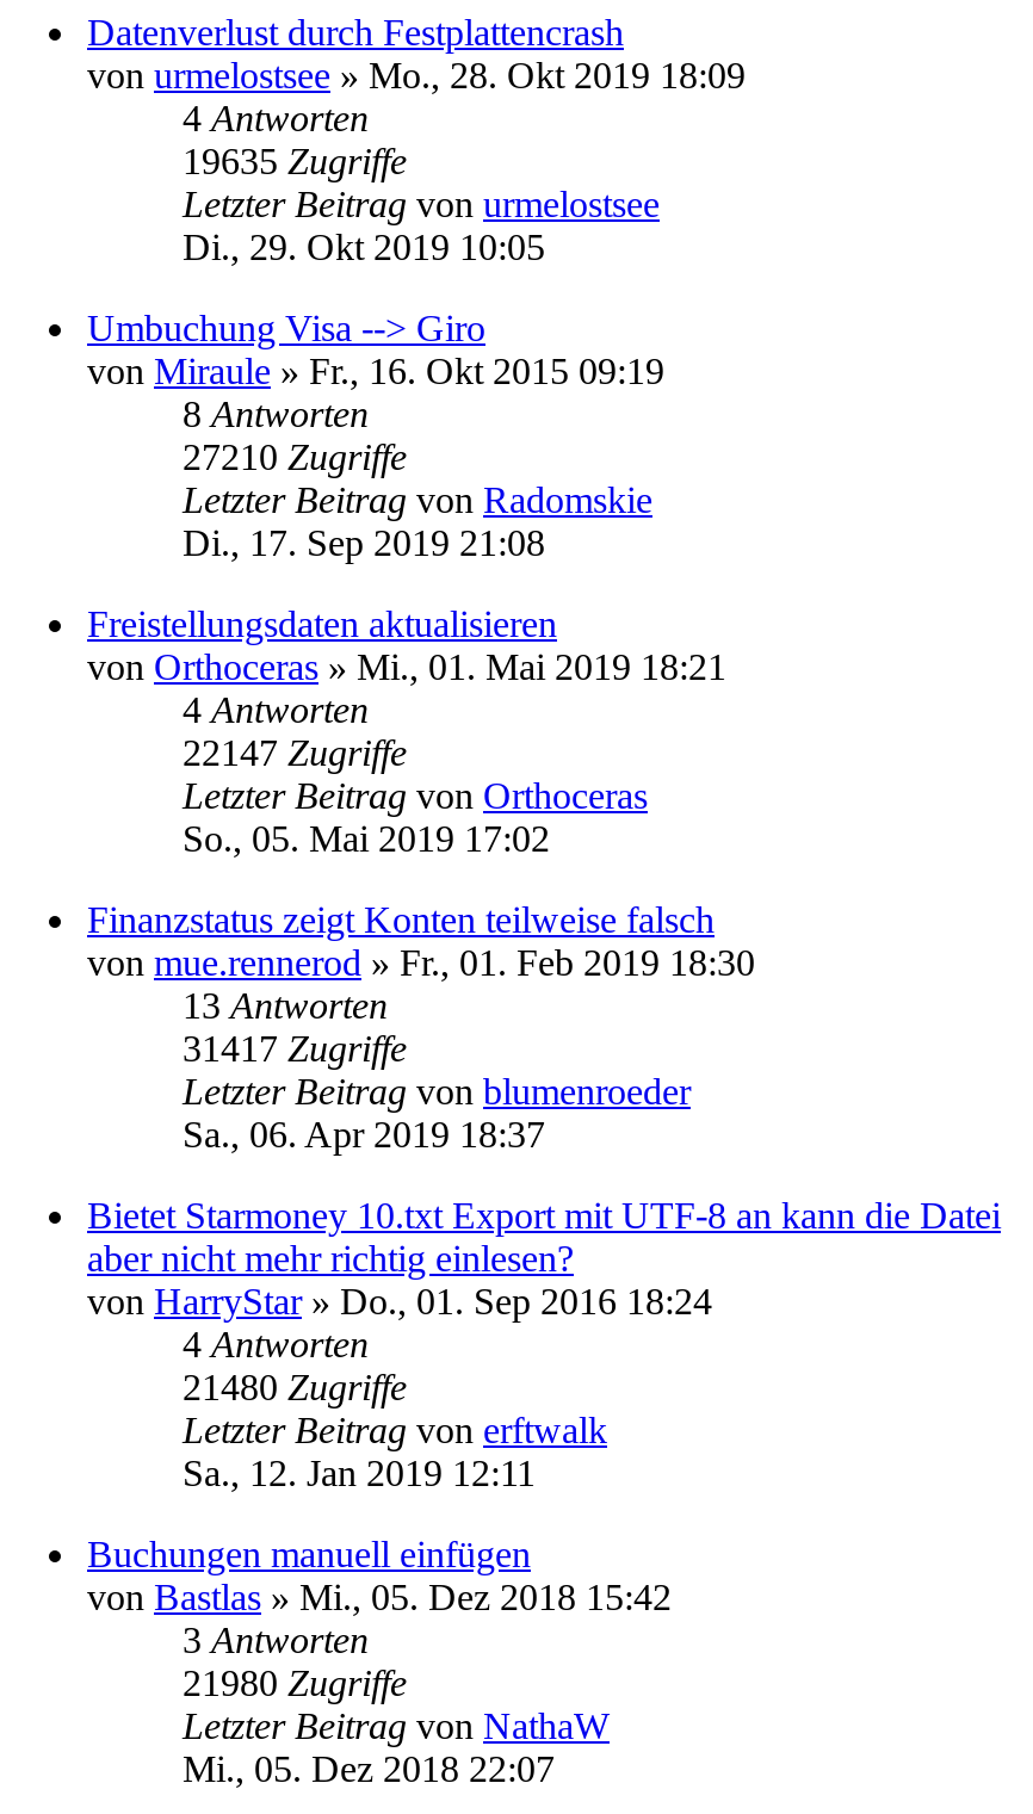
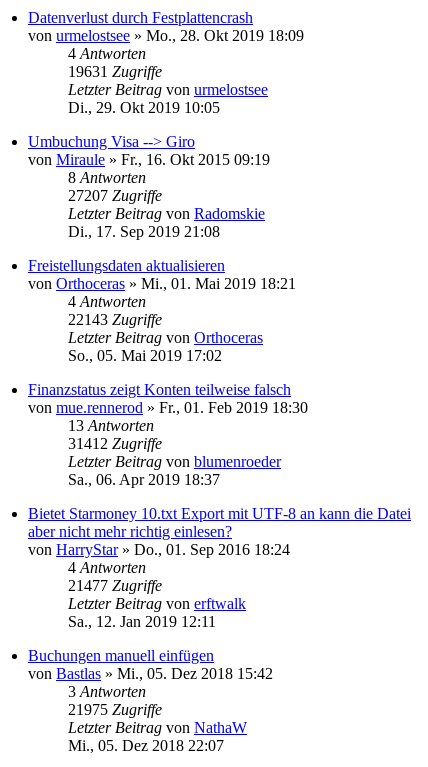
[183,140,407,181] 19635 Zugriffe -> [68,63,162,80] 19631 Zugriffe
[183,436,407,477] 27210 Zugriffe -> [68,187,162,204] 27207 Zugriffe
[183,732,407,773] 22147 Zugriffe -> [68,311,162,328] 22143 Zugriffe
[183,1028,407,1068] 31417 Zugriffe -> [68,435,162,452] 31412 Zugriffe
[183,1367,407,1407] 21480 Zugriffe -> [68,577,162,594] 21477 Zugriffe
[183,1662,407,1703] 21980 Zugriffe -> [68,701,162,718] 21975 Zugriffe

